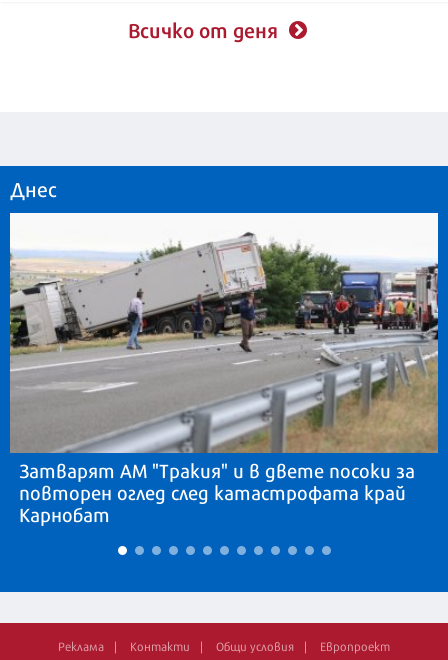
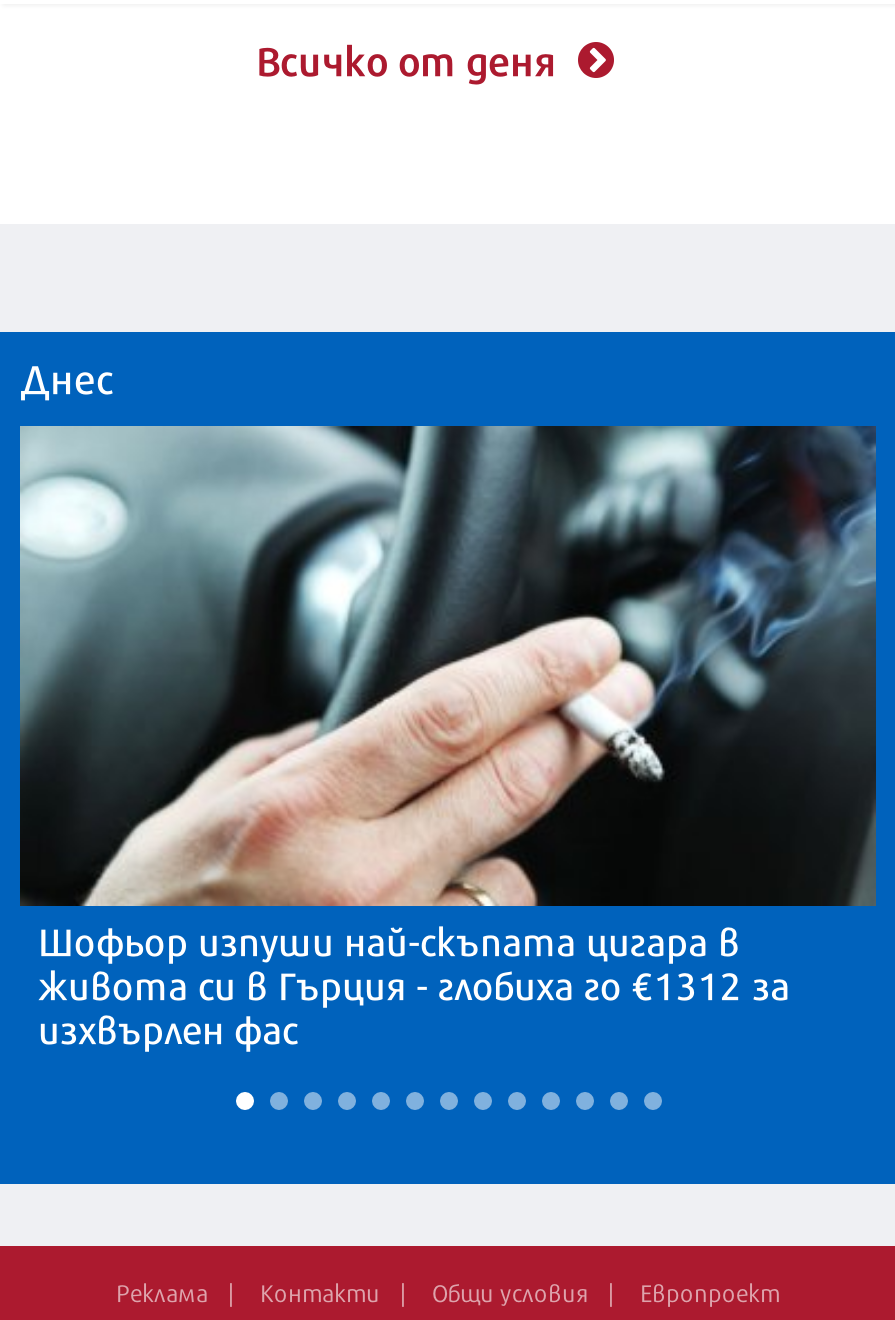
[9,212,439,528] [image] | Затварят АМ "Тракия" и в двете посоки за | повторен оглед след катастрофата край | Карнобат -> [18,424,878,1057] [image] | Шофьор изпуши най-скъпата цигара в | живота си в Гърция - глобиха го €1312 за | изхвърлен фас

